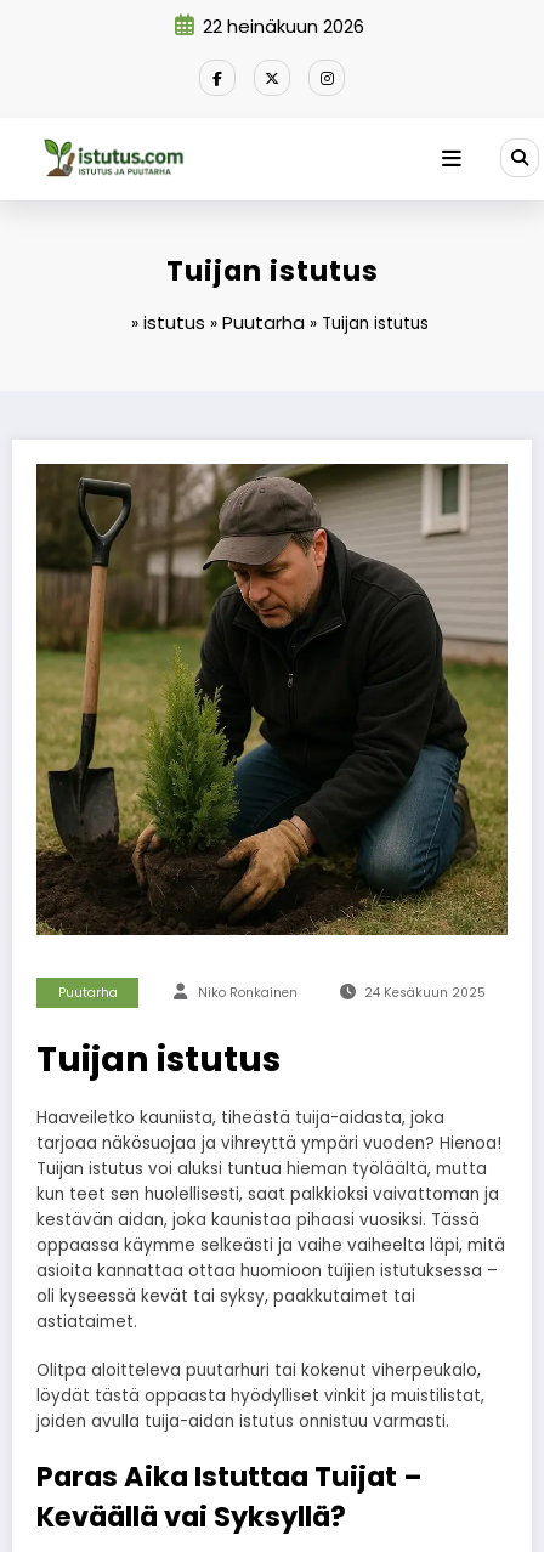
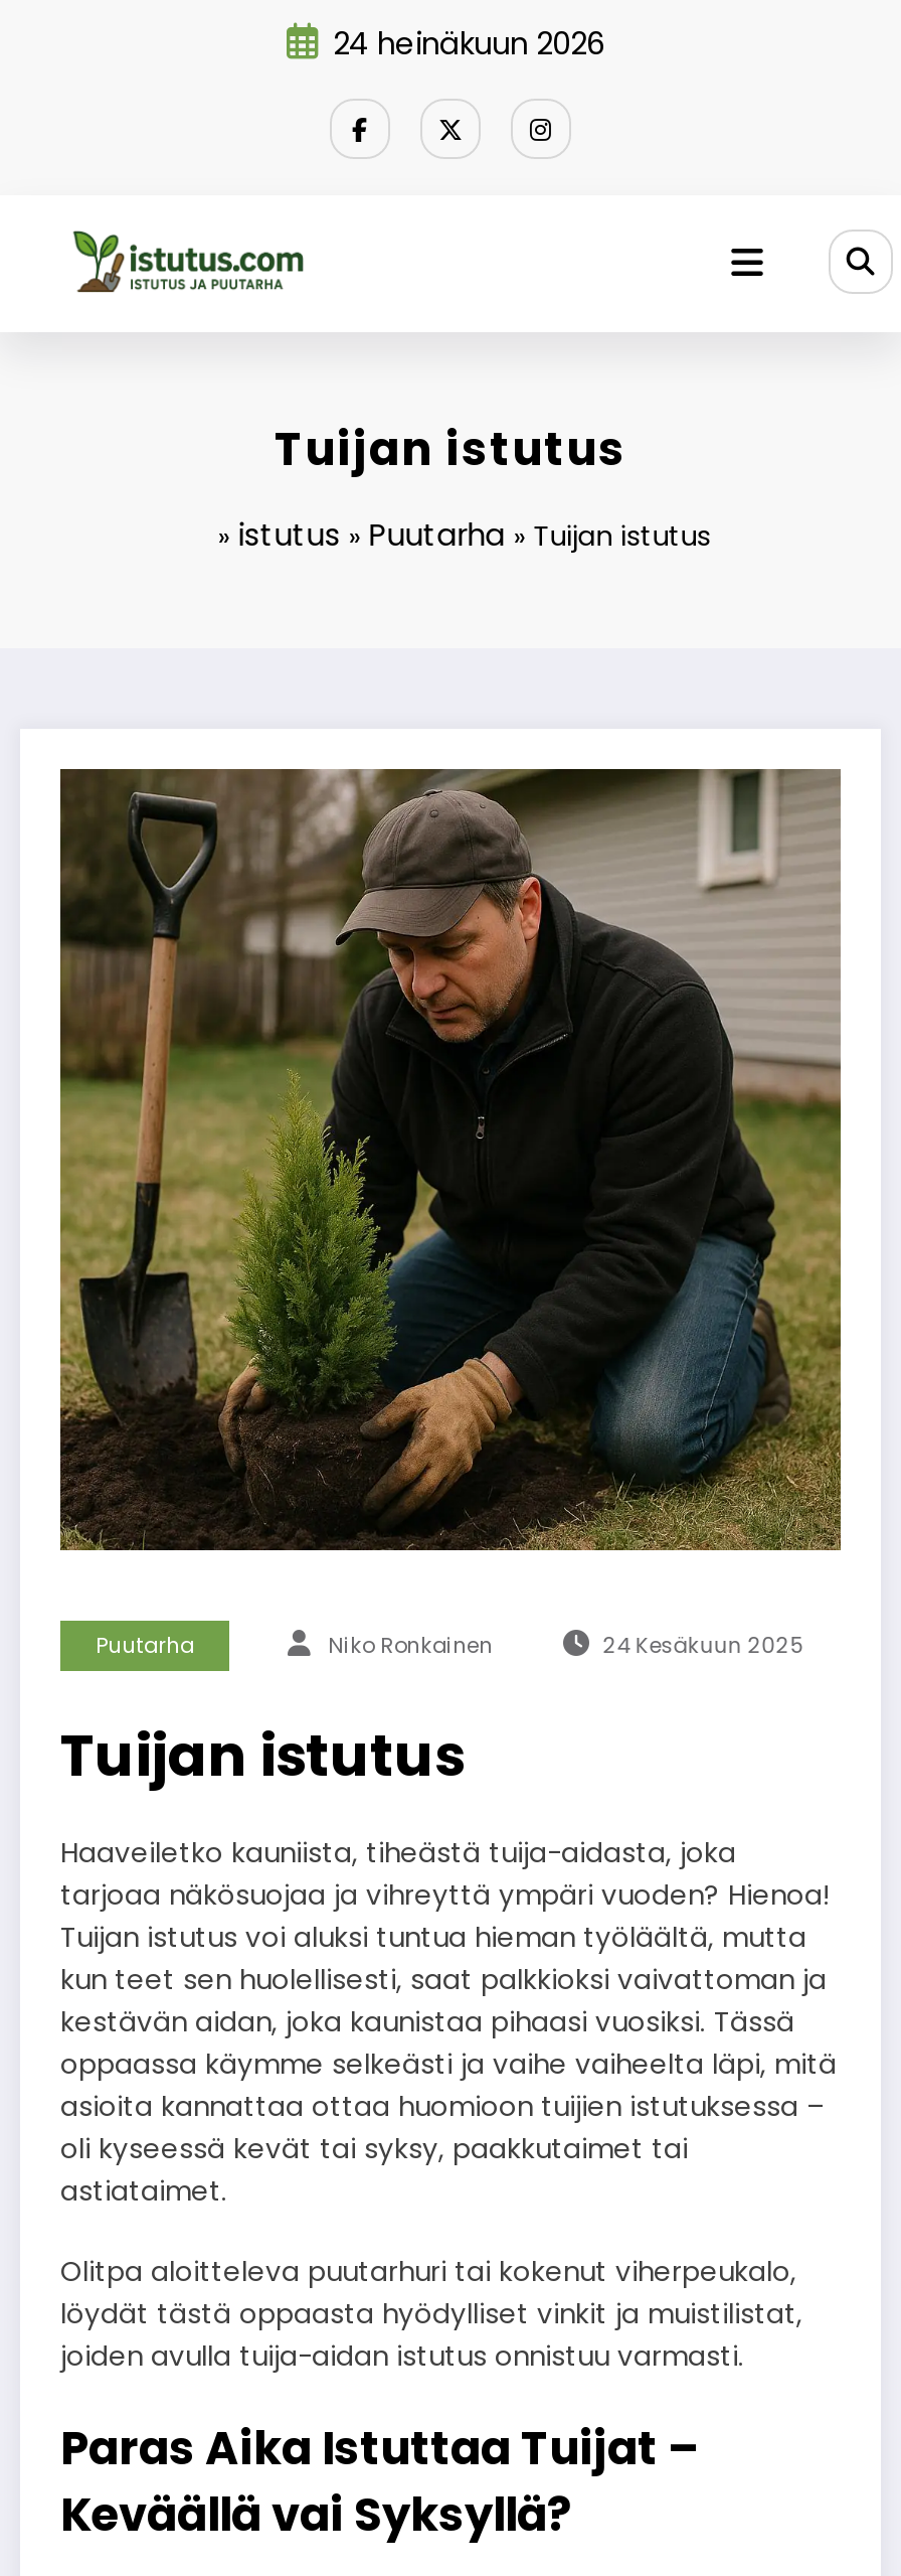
[202,13,364,39] 22 heinäkuun 2026 -> [333,22,604,64] 24 heinäkuun 2026

